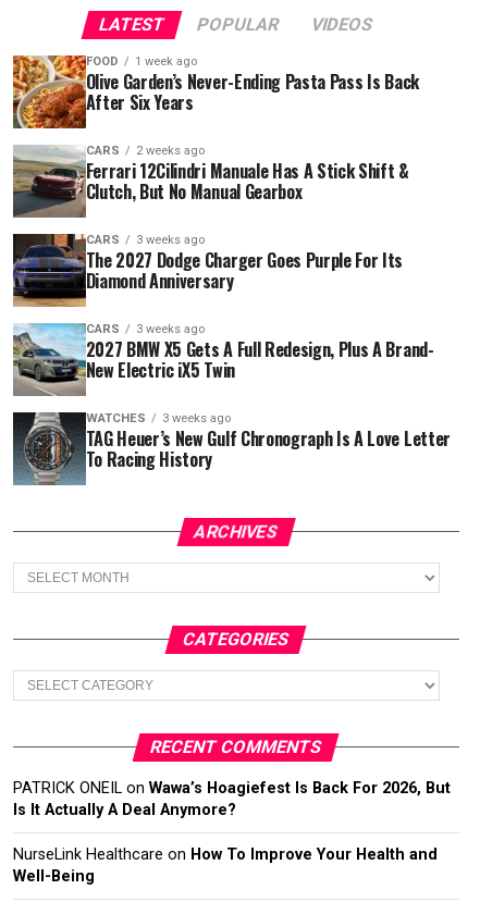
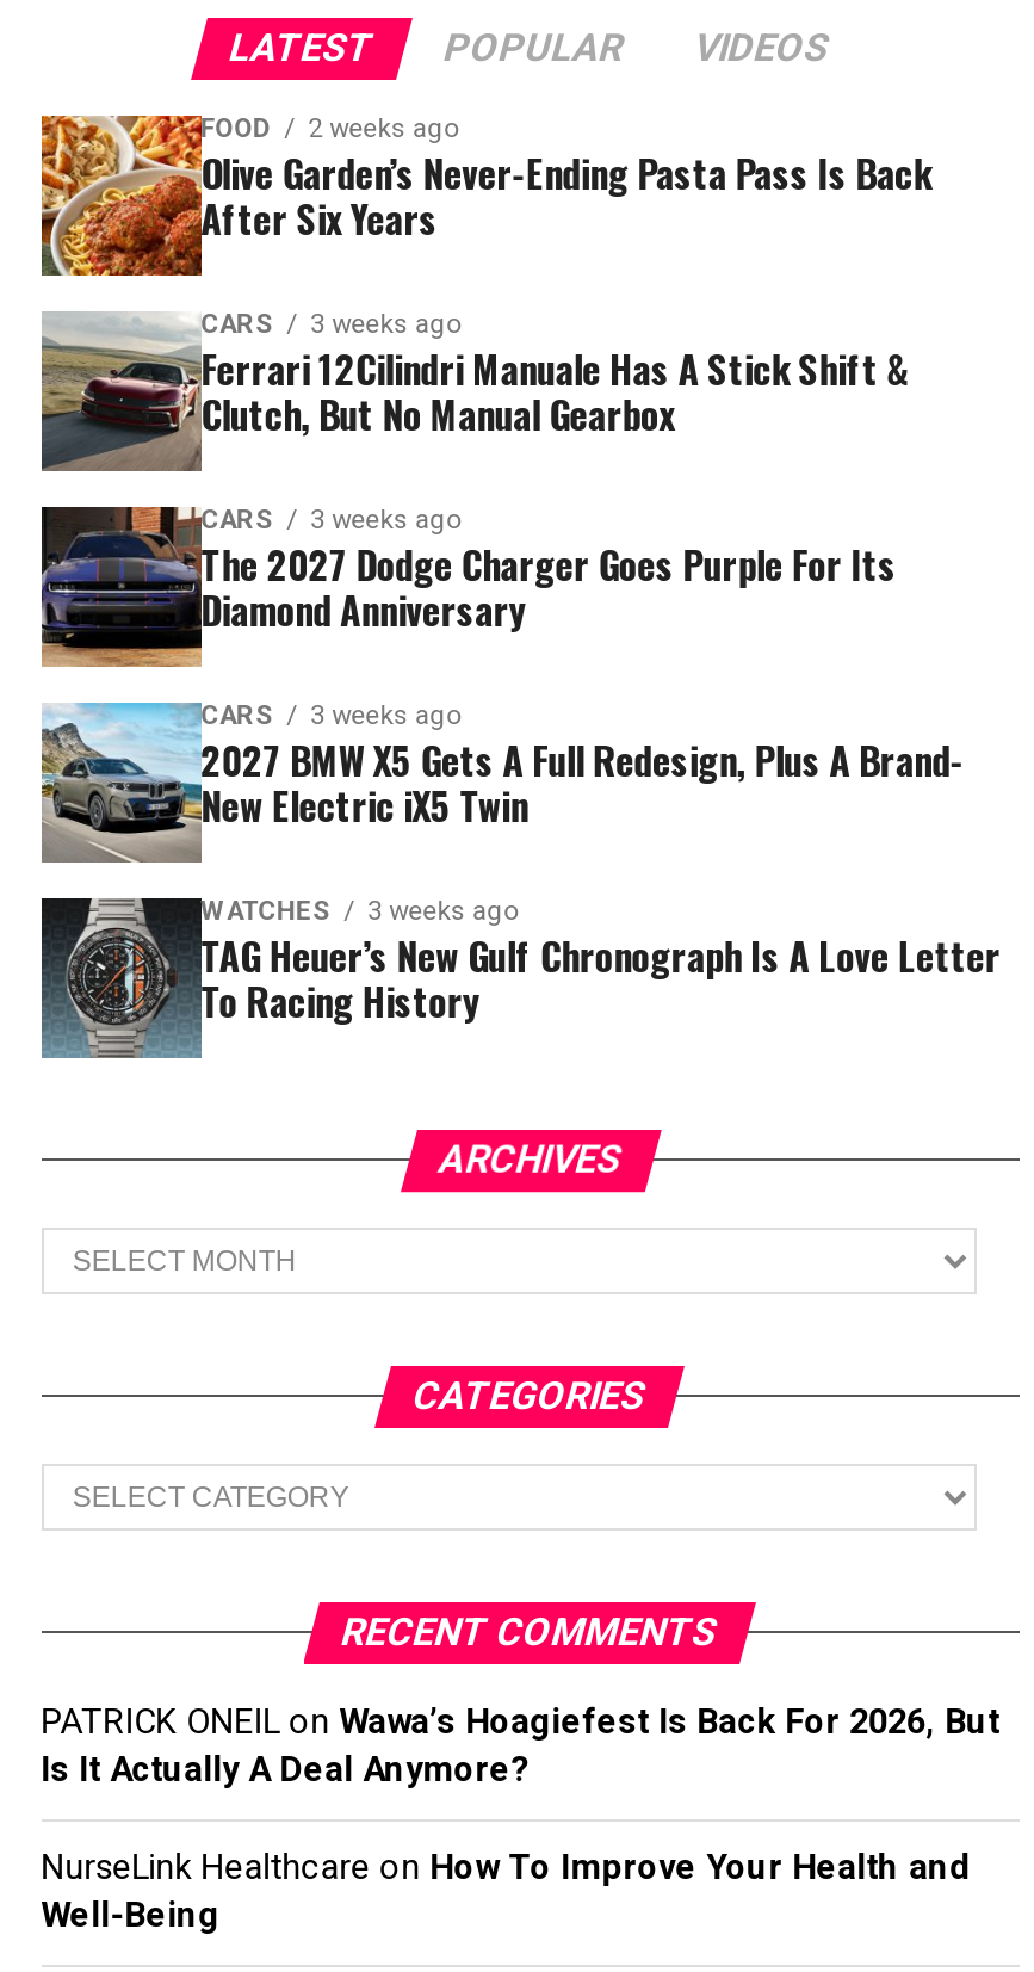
[86,54,197,69] FOOD 1 week ago -> [201,115,458,146] FOOD 2 weeks ago
[86,144,204,158] CARS 2 weeks ago -> [201,310,461,341] CARS 3 weeks ago

